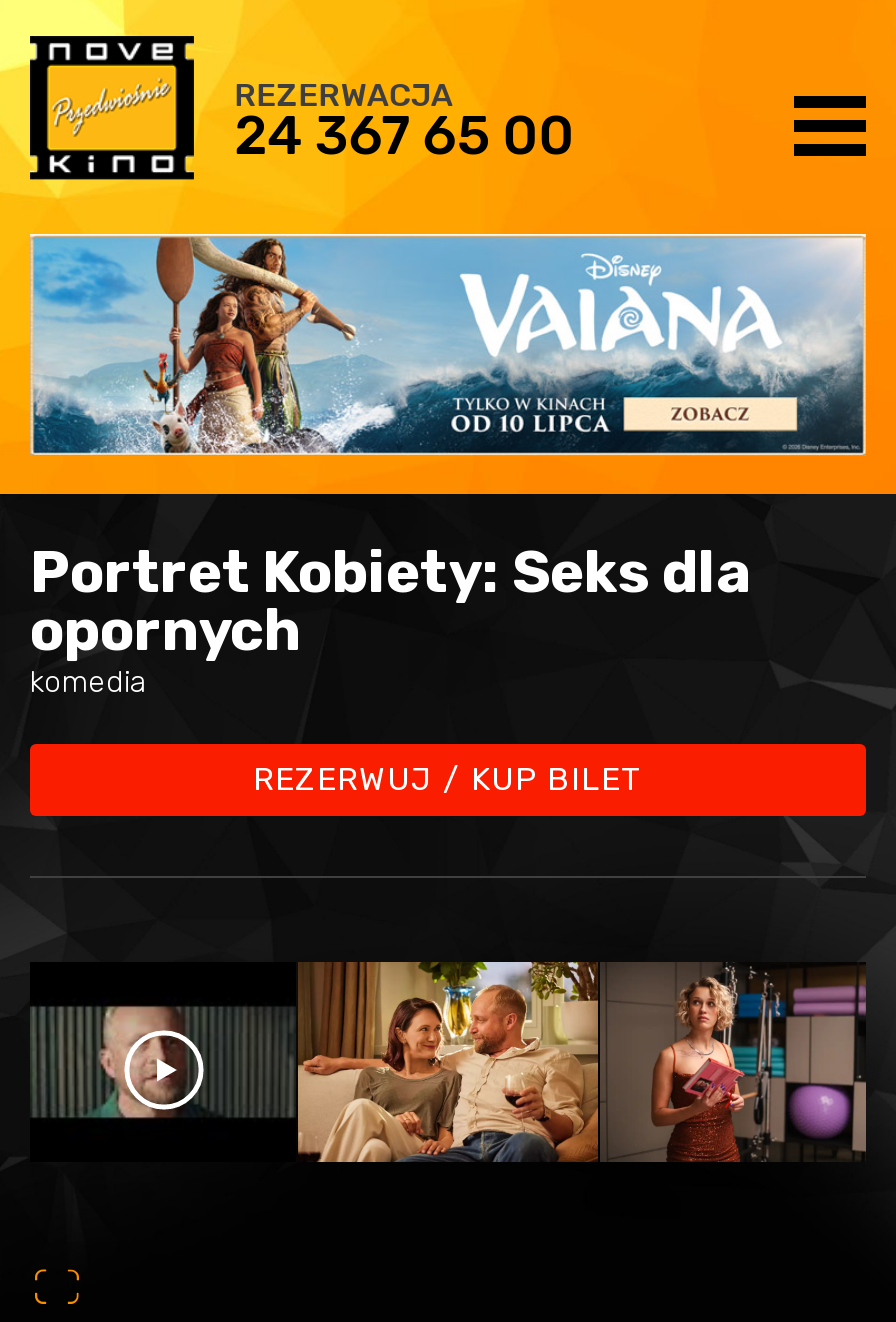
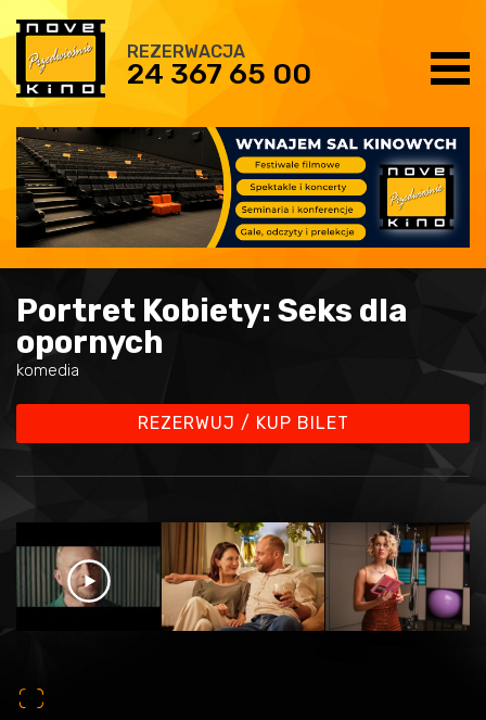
[28,232,868,458] [image] -> [15,126,471,249] [image]

